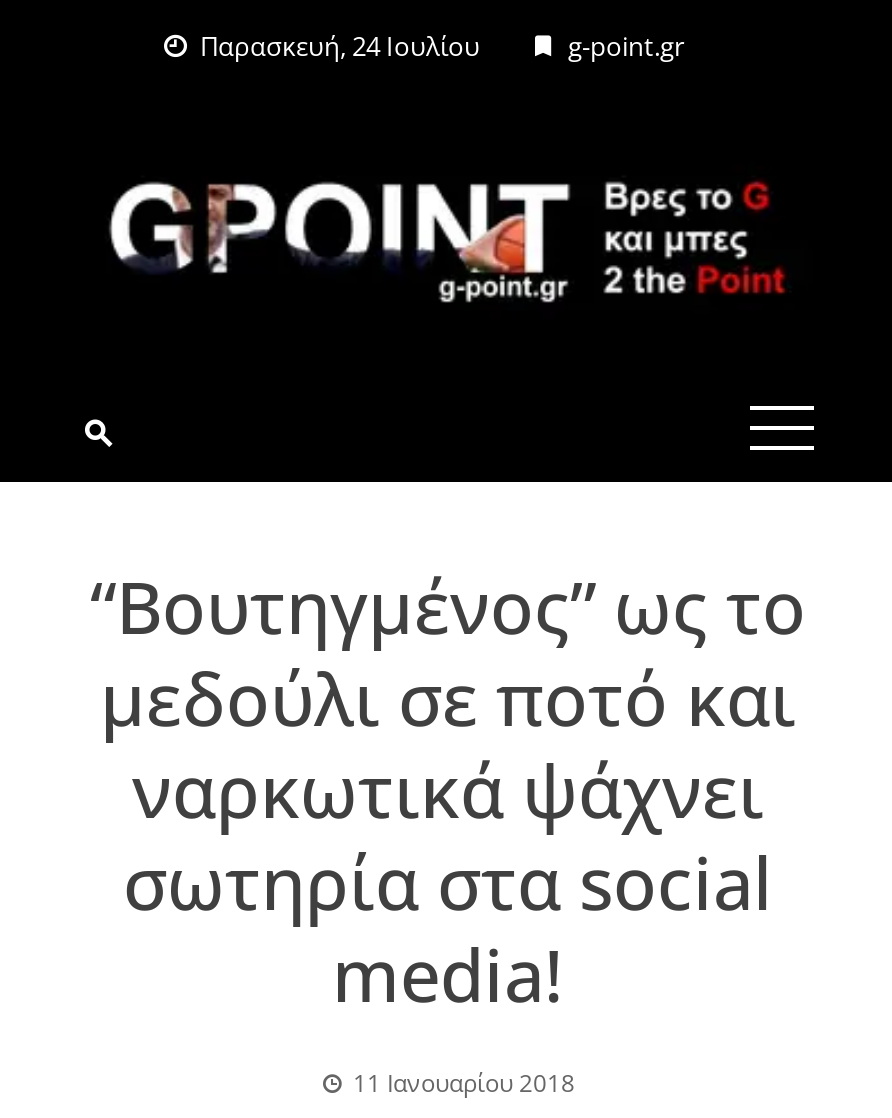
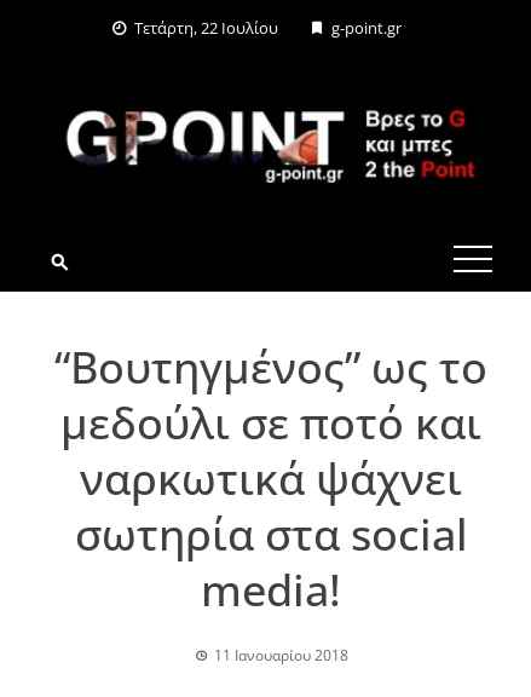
[200,28,480,64] Παρασκευή, 24 Ιουλίου -> [134,17,278,39] Τετάρτη, 22 Ιουλίου

